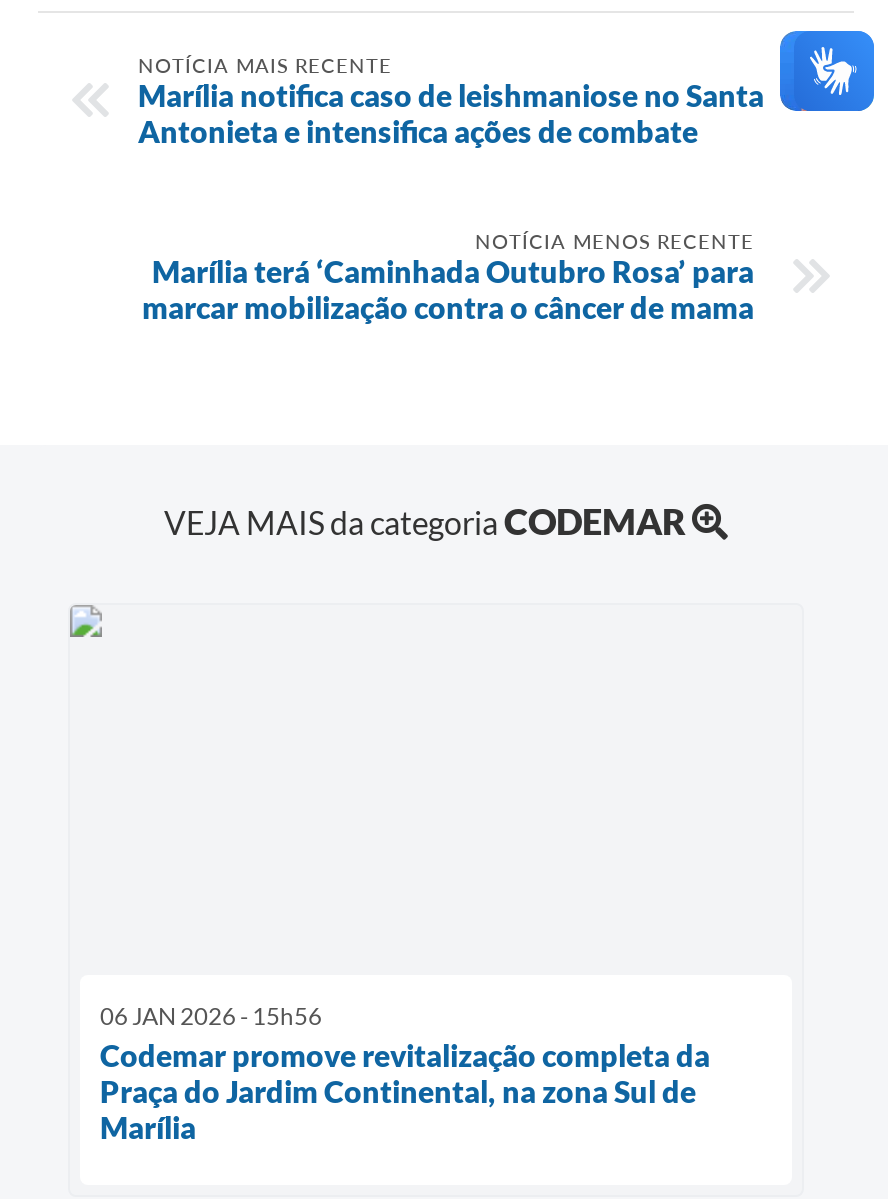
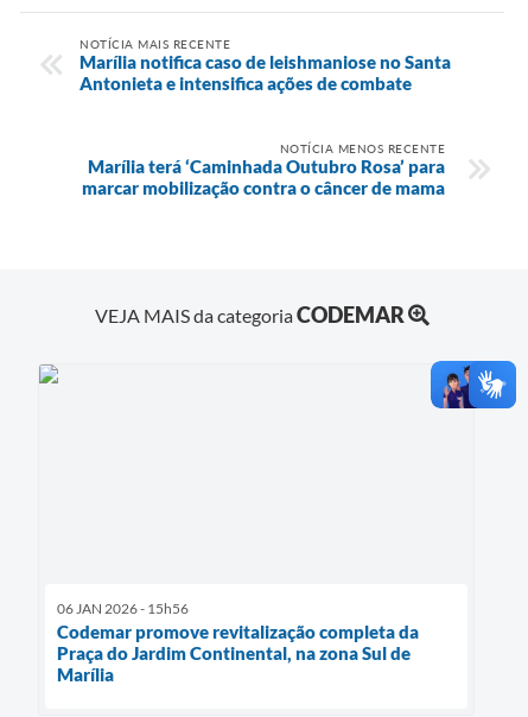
[778,29,876,113] [image] -> none
none -> [430,360,517,410] [image]

